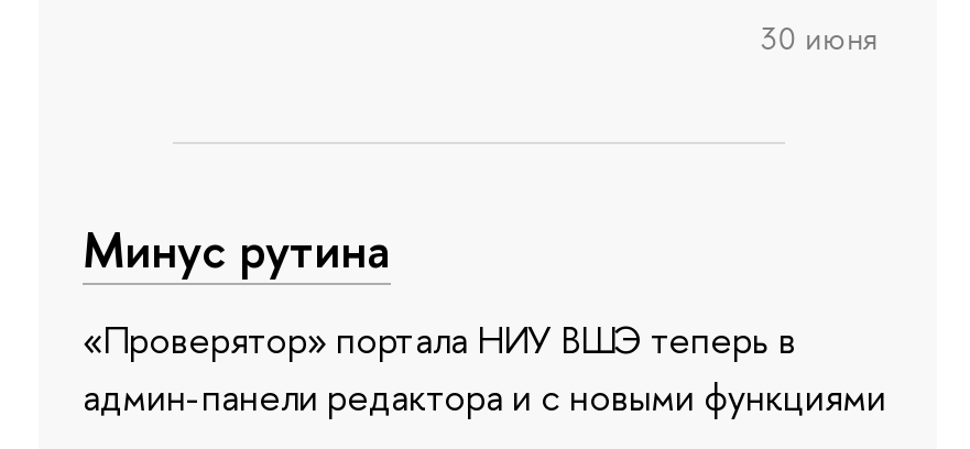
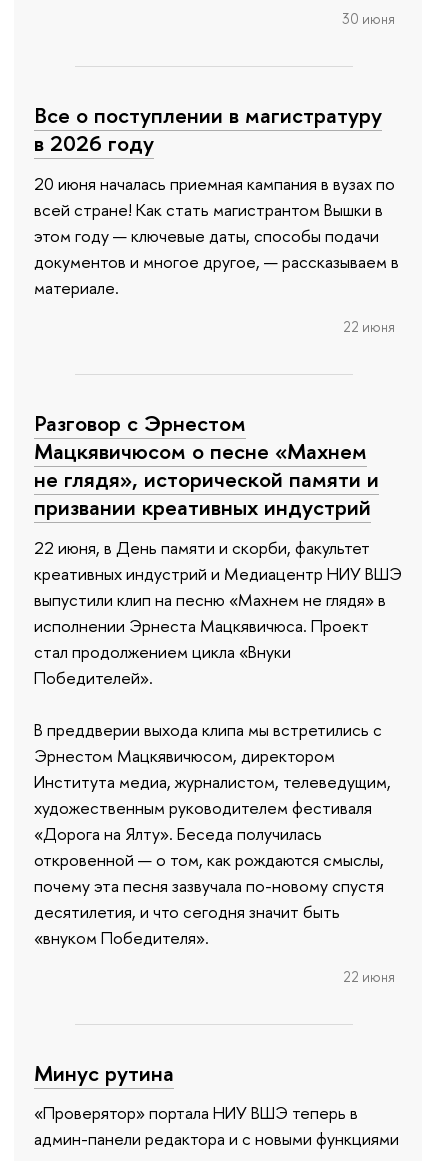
none -> [34,100,402,986] Все о поступлении в магистратуру | в 2026 году | 20 июня началась приемная кампания в вузах по | всей стране! Как стать магистрантом Вышки в | этом году — ключевые даты, способы подачи | документов и многое другое, — рассказываем в | материале. | 22 июня | Разговор с Эрнестом | Мацкявичюсом о песне «Махнем | не глядя», исторической памяти и | призвании креативных индустрий | 22 июня, в День памяти и скорби, факультет | креативных индустрий и Медиацентр НИУ ВШЭ | выпустили клип на песню «Махнем не глядя» в | исполнении Эрнеста Мацкявичюса. Проект | стал продолжением цикла «Внуки | Победителей». | В преддверии выхода клипа мы встретились с | Эрнестом Мацкявичюсом, директором | Института медиа, журналистом, телеведущим, | художественным руководителем фестиваля | «Дорога на Ялту». Беседа получилась | откровенной — о том, как рождаются смыслы, | почему эта песня зазвучала по-новому спустя | десятилетия, и что сегодня значит быть | «внуком Победителя». | 22 июня

